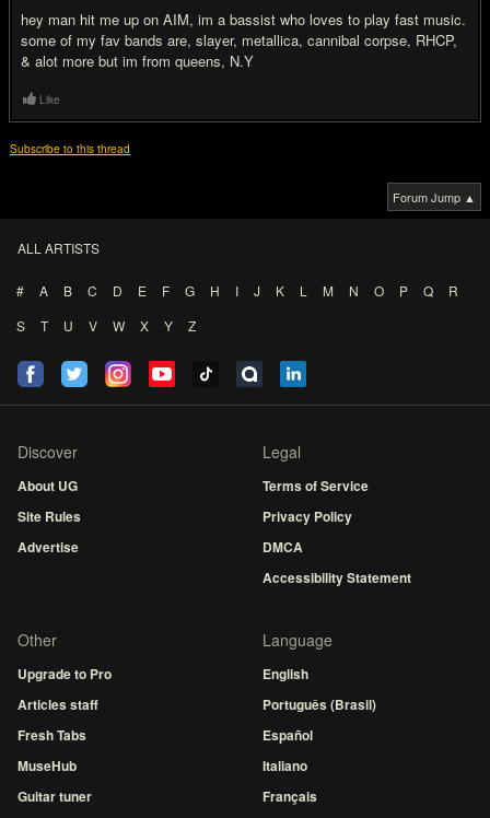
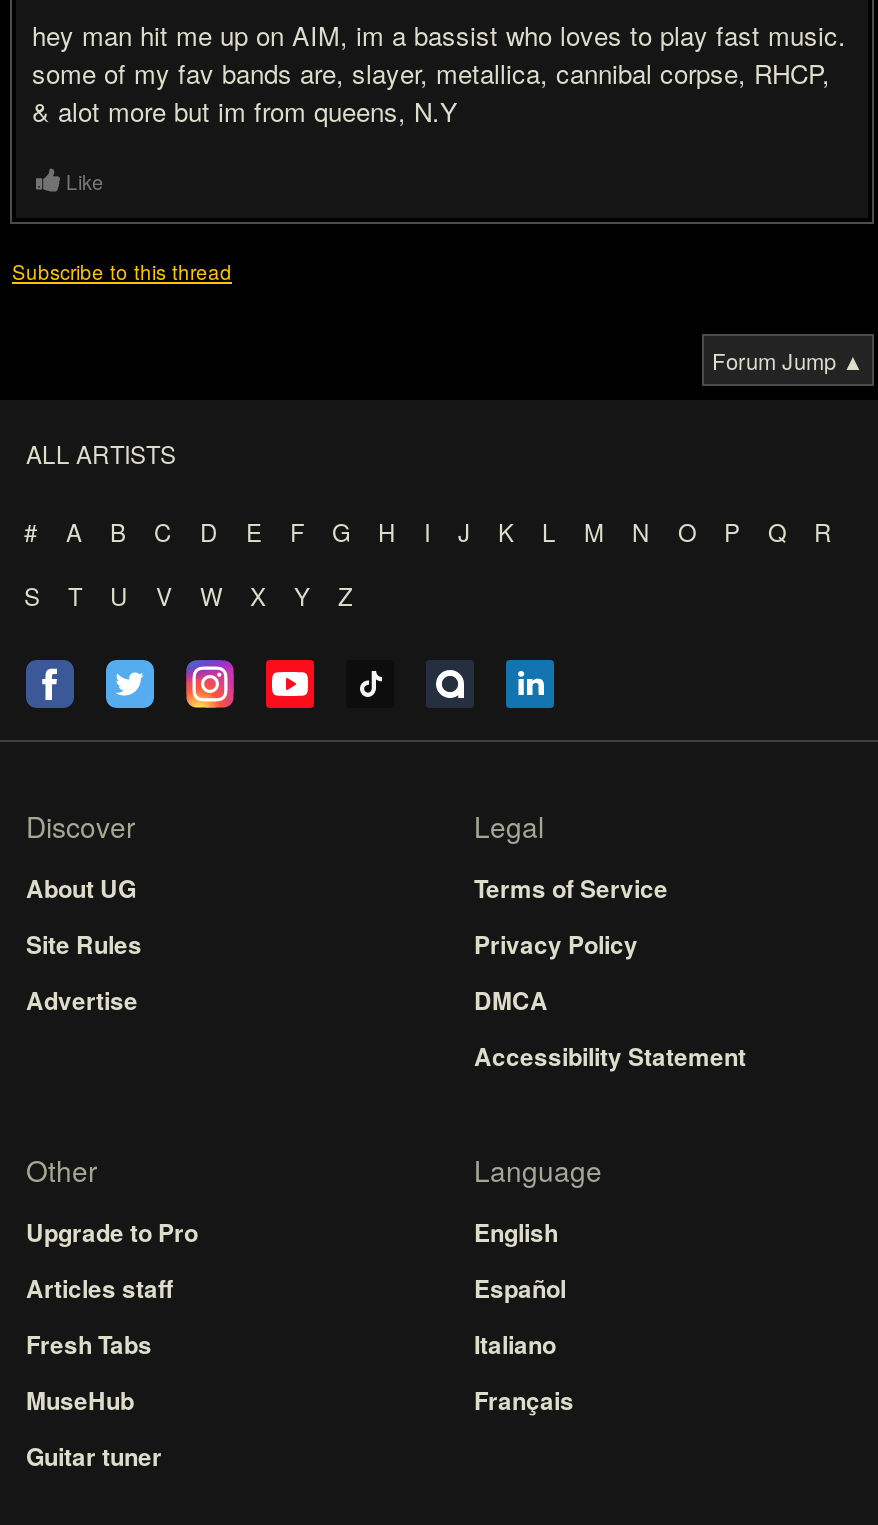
[262,694,376,714] Português (Brasil) -> none
moved [262,725,317,806] -> [474,1270,574,1418]: Español | Italiano | Français

